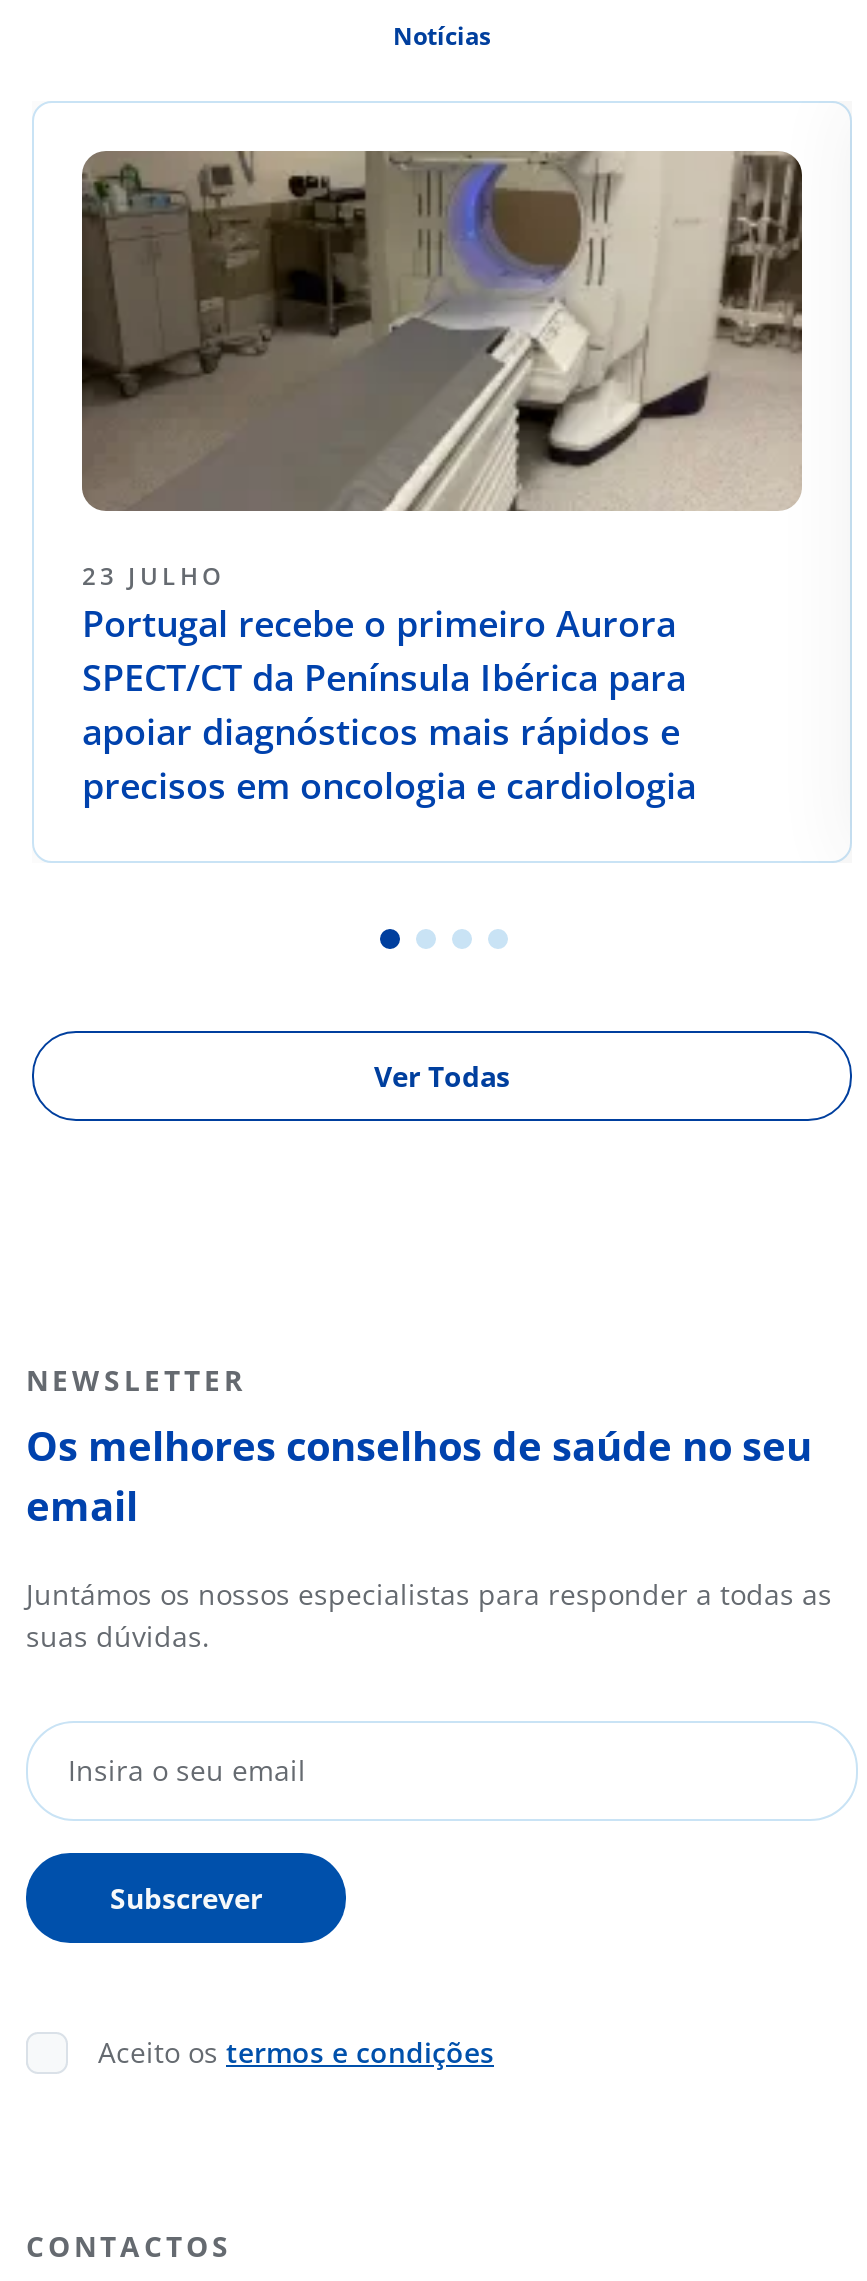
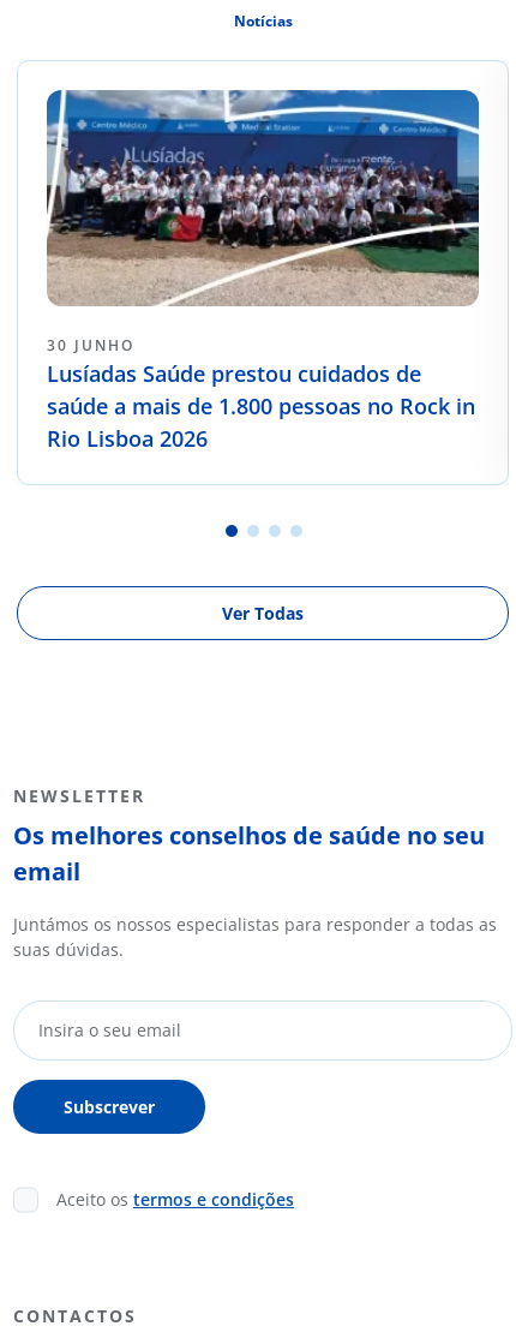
[80,149,804,809] [image] | 23 JULHO | Portugal recebe o primeiro Aurora | SPECT/CT da Península Ibérica para | apoiar diagnósticos mais rápidos e | precisos em oncologia e cardiologia -> [46,89,480,453] [image] | 30 JUNHO | Lusíadas Saúde prestou cuidados de | saúde a mais de 1.800 pessoas no Rock in | Rio Lisboa 2026

